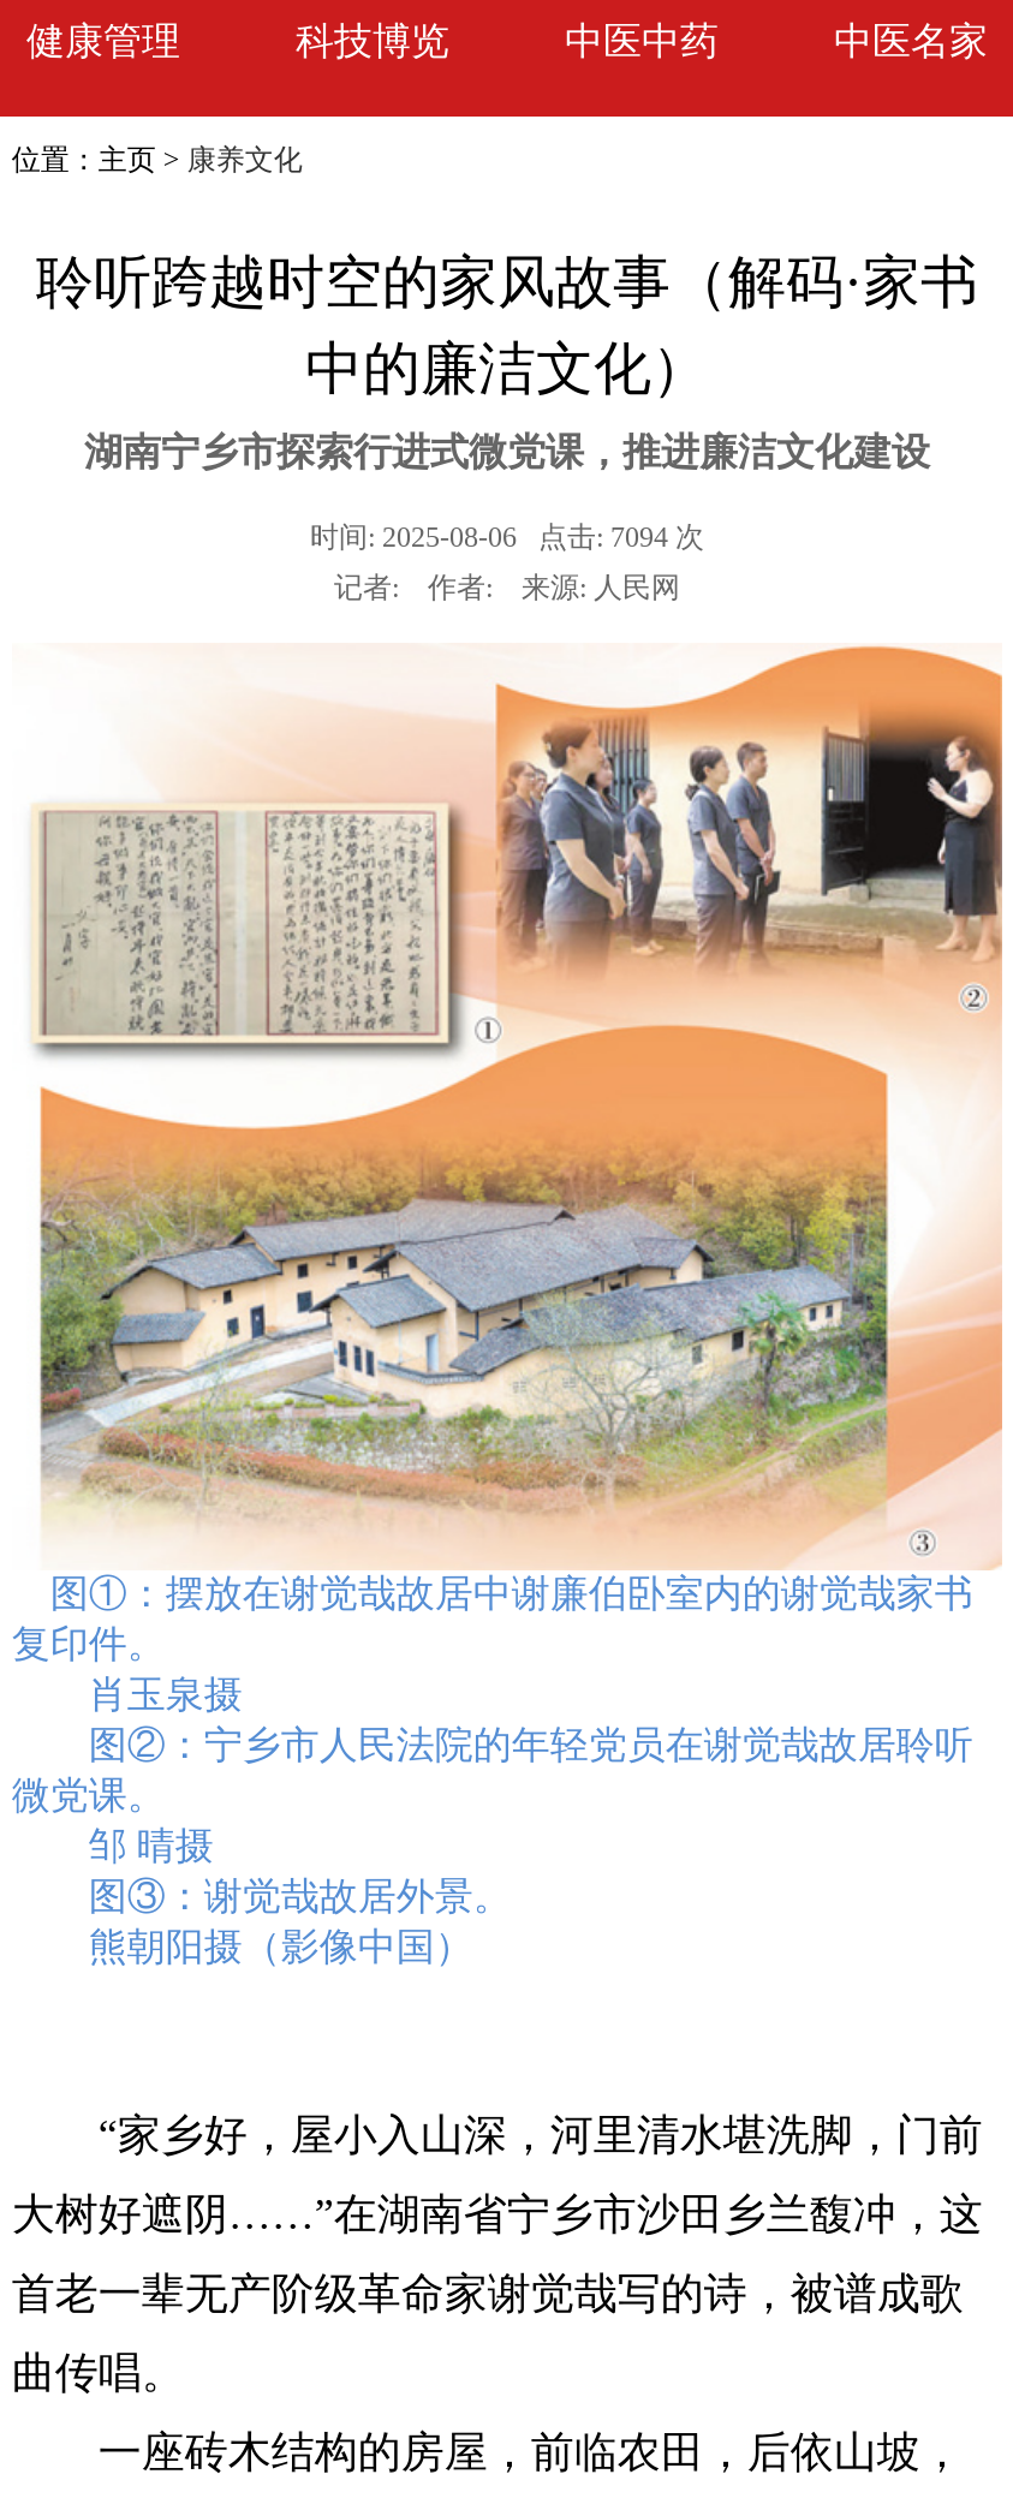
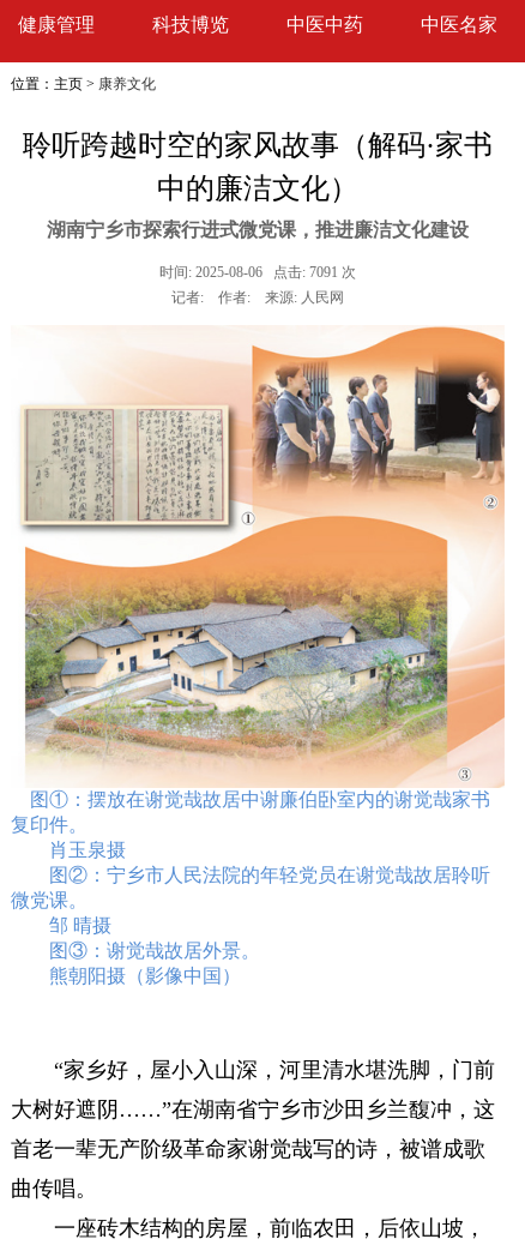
[310,521,704,554] 时间: 2025-08-06 点击: 7094 次 -> [159,264,356,281] 时间: 2025-08-06 点击: 7091 次

